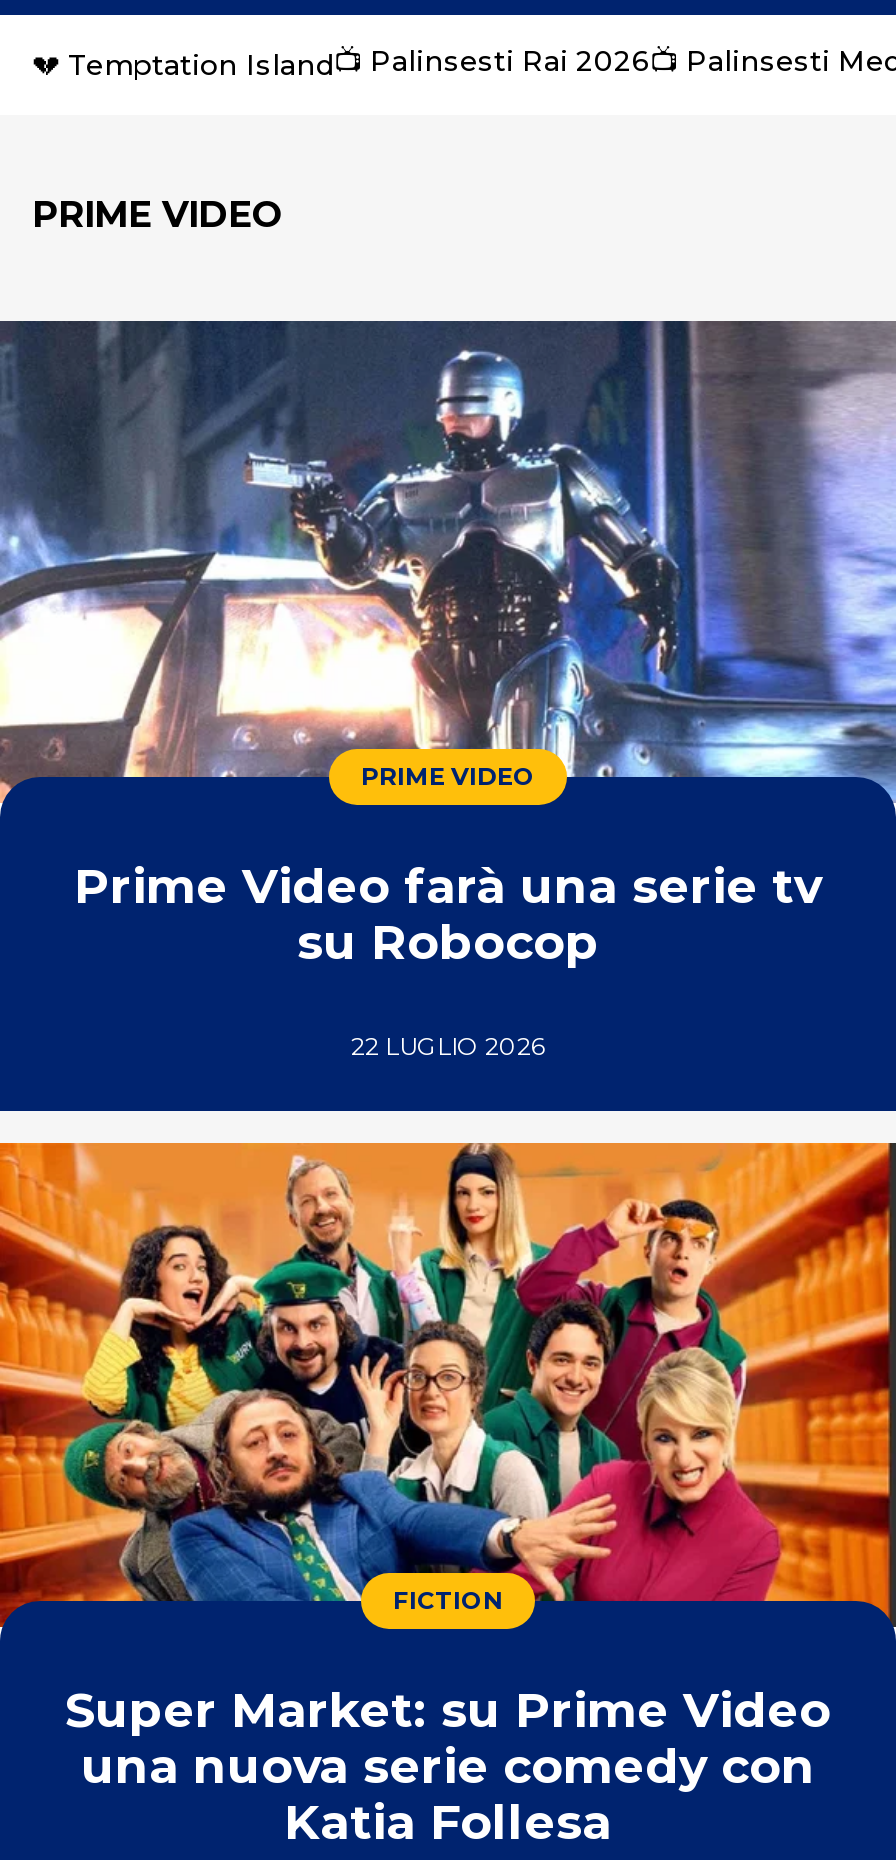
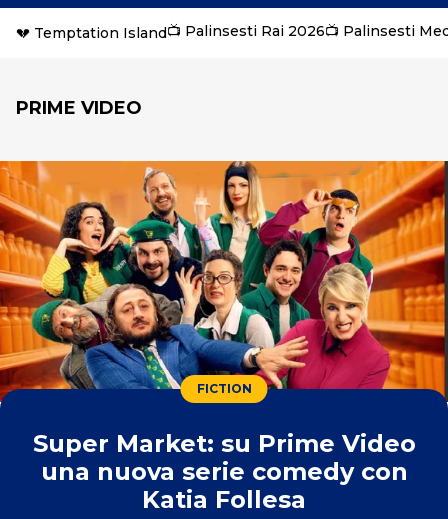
[6,319,890,1062] [image] | PRIME VIDEO | Prime Video farà una serie tv | su Robocop | 22 LUGLIO 2026 -> none

